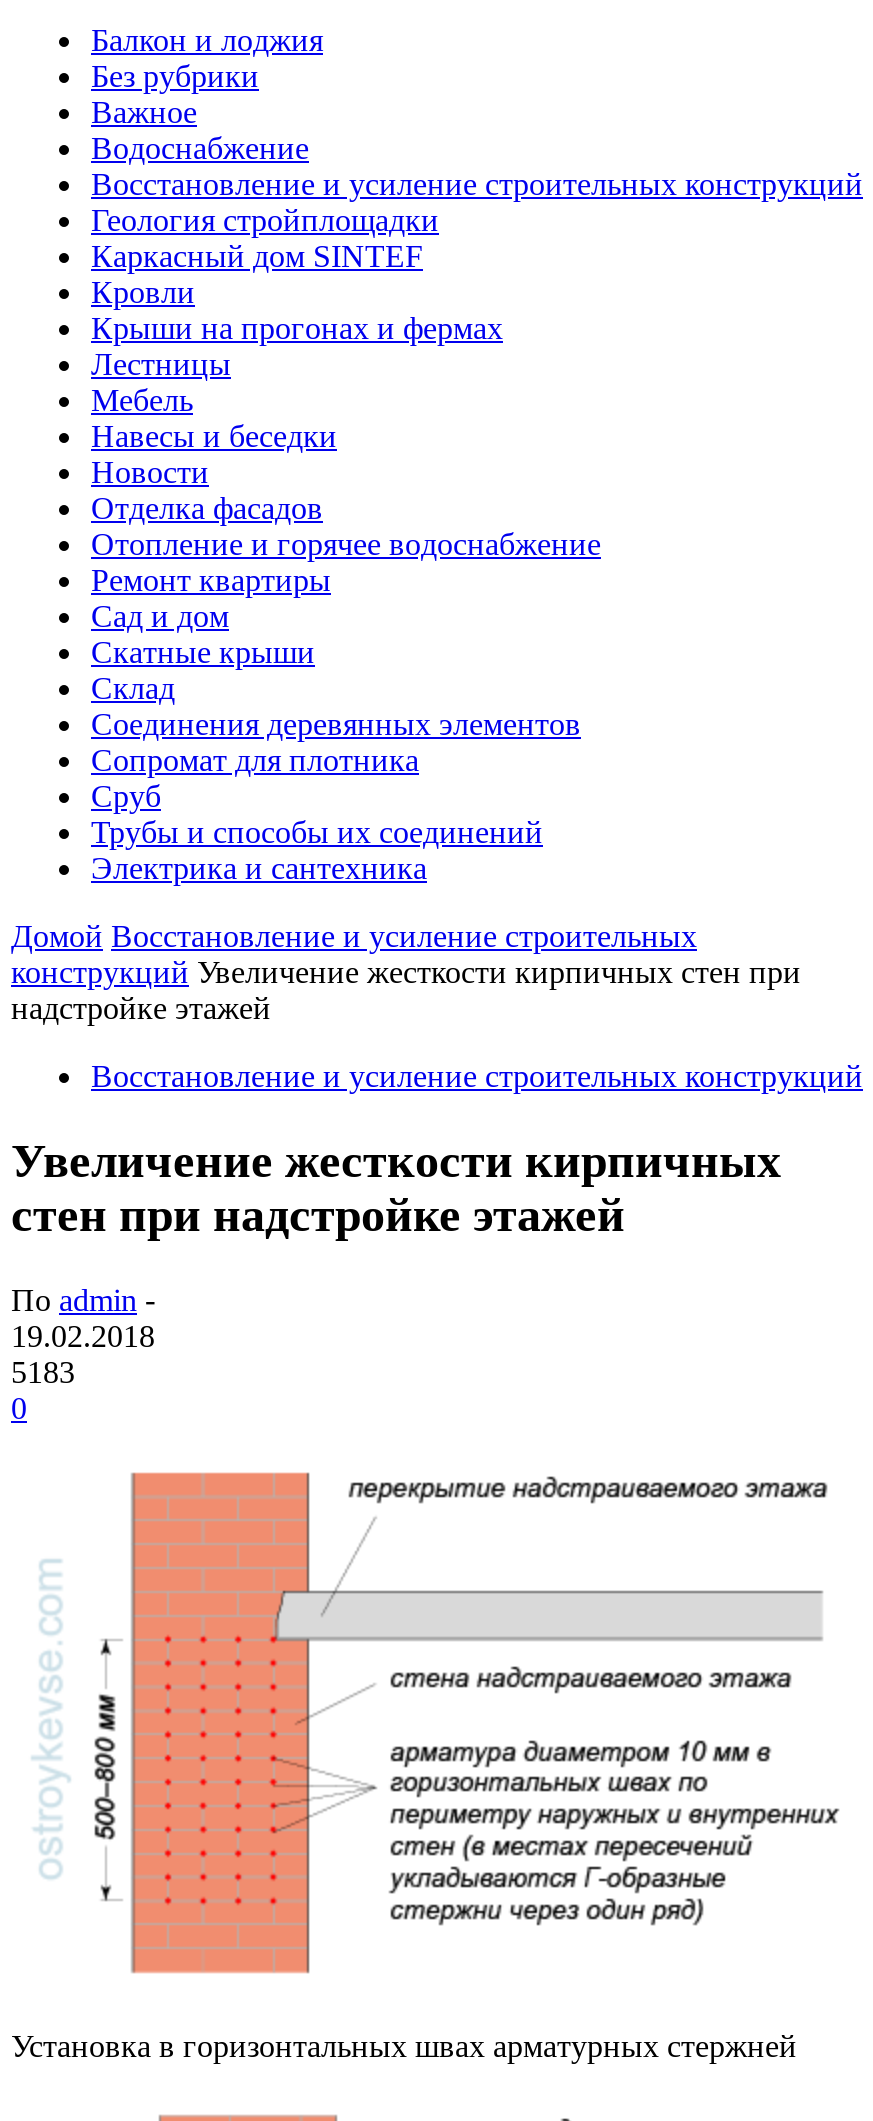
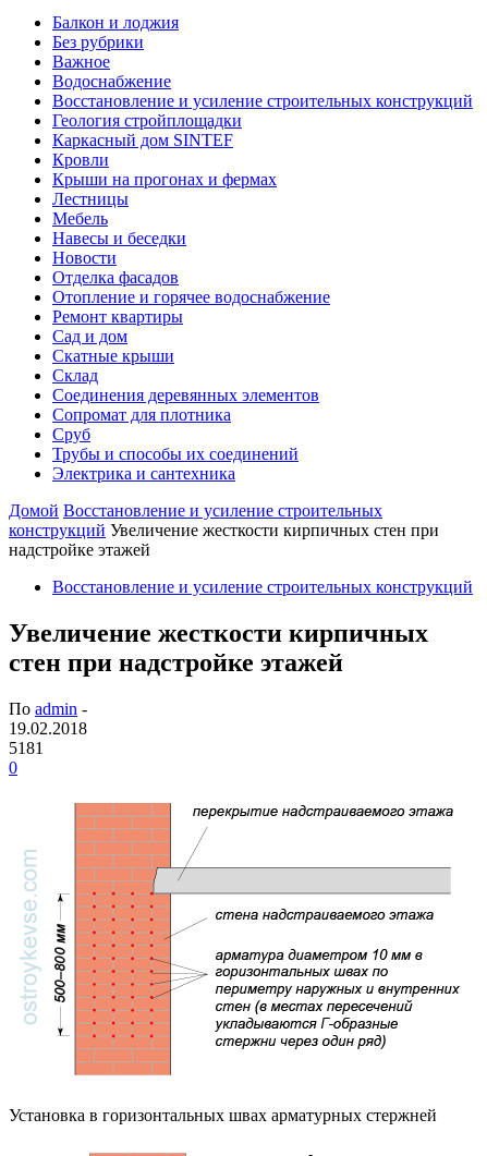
[11,1355,75,1389] 5183 -> [9,738,44,757] 5181

